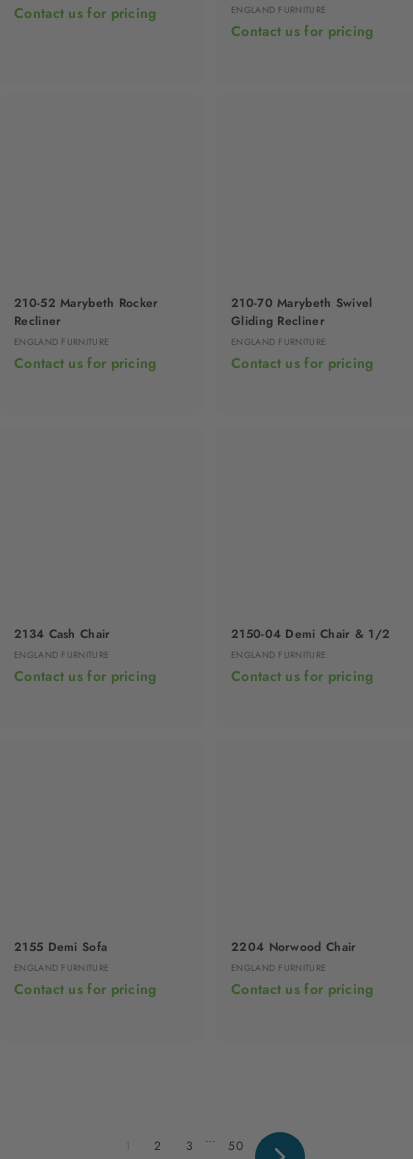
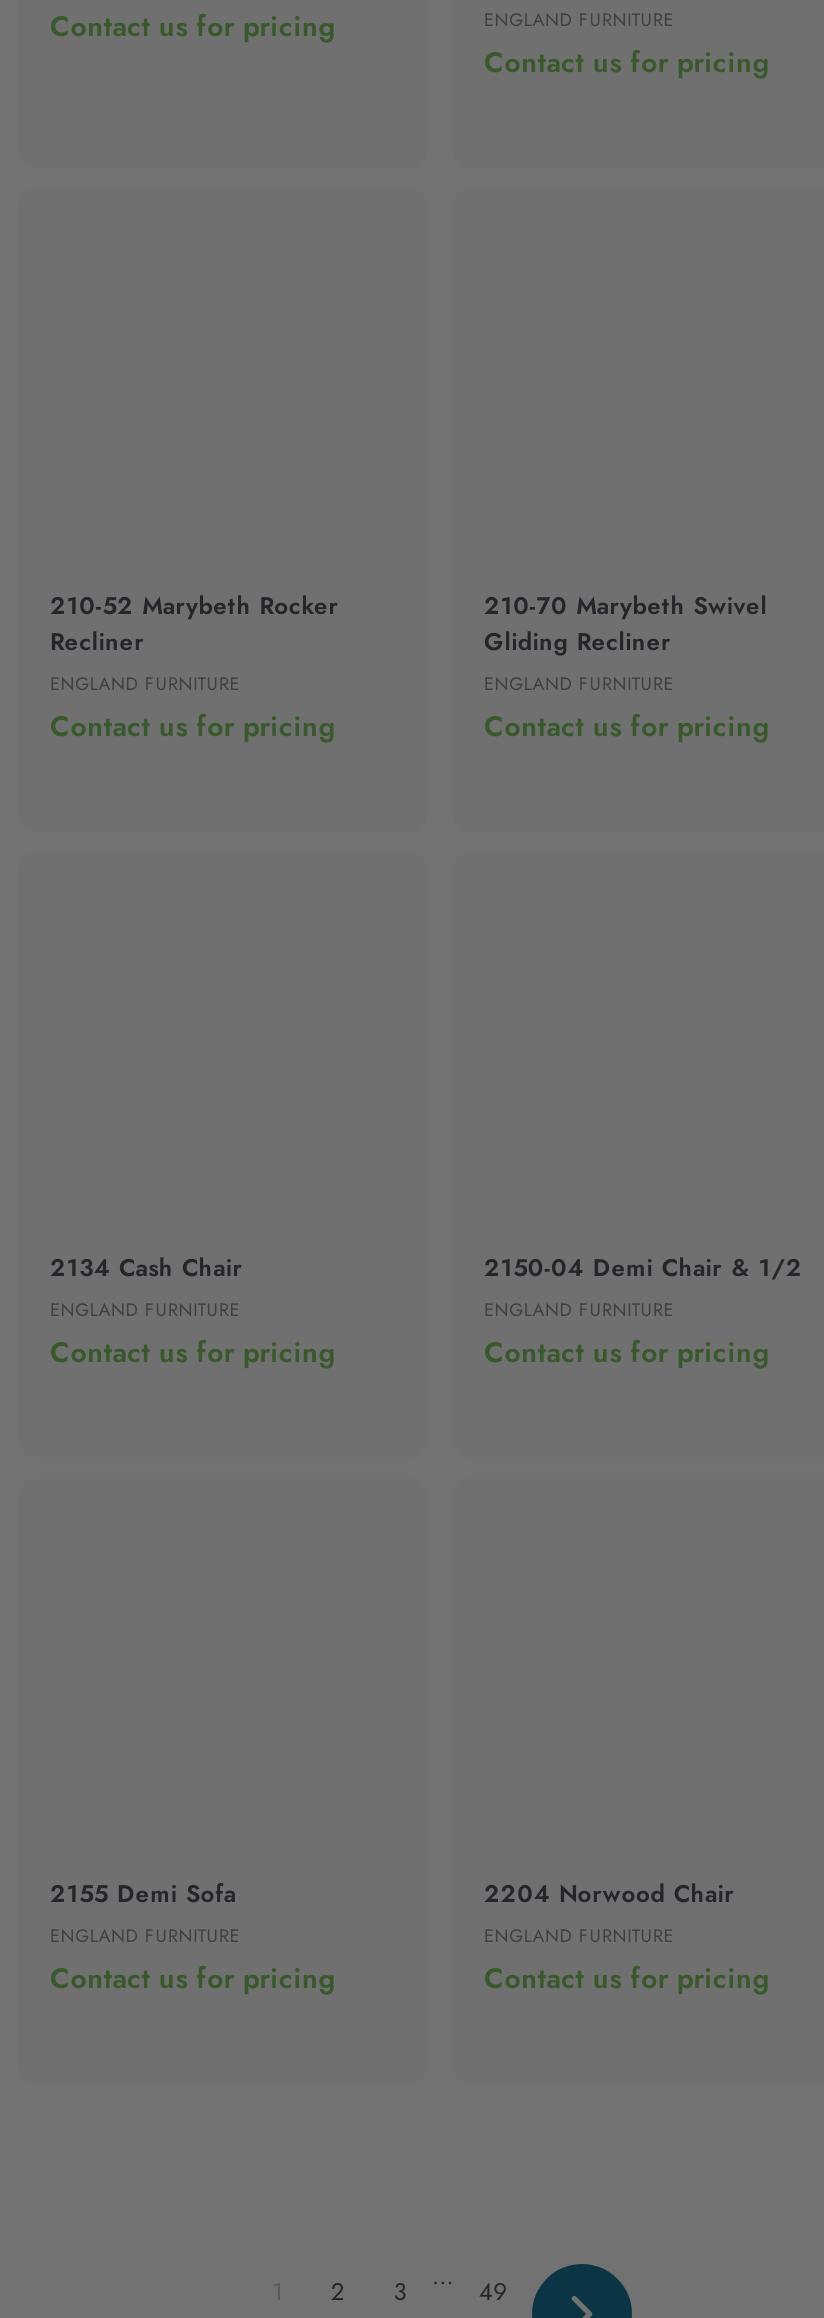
[228,1137,243,1155] 50 -> [479,2274,508,2310] 49

